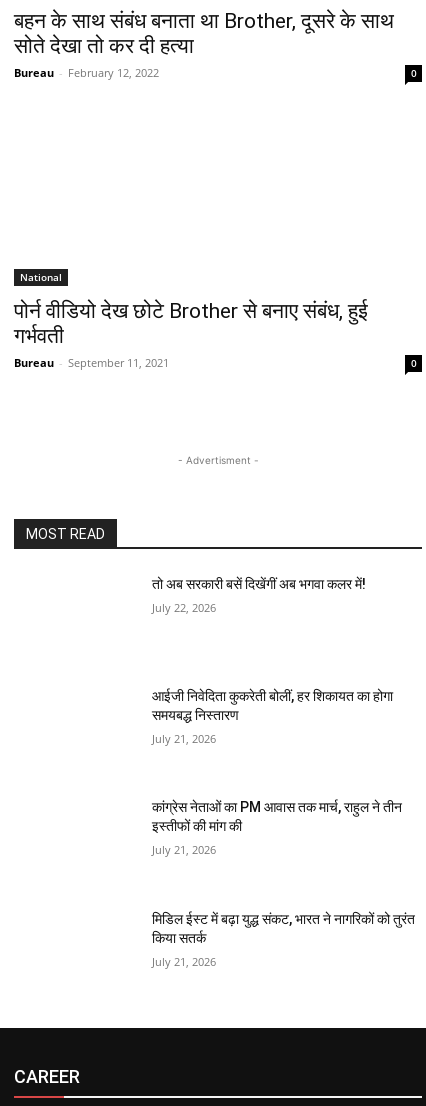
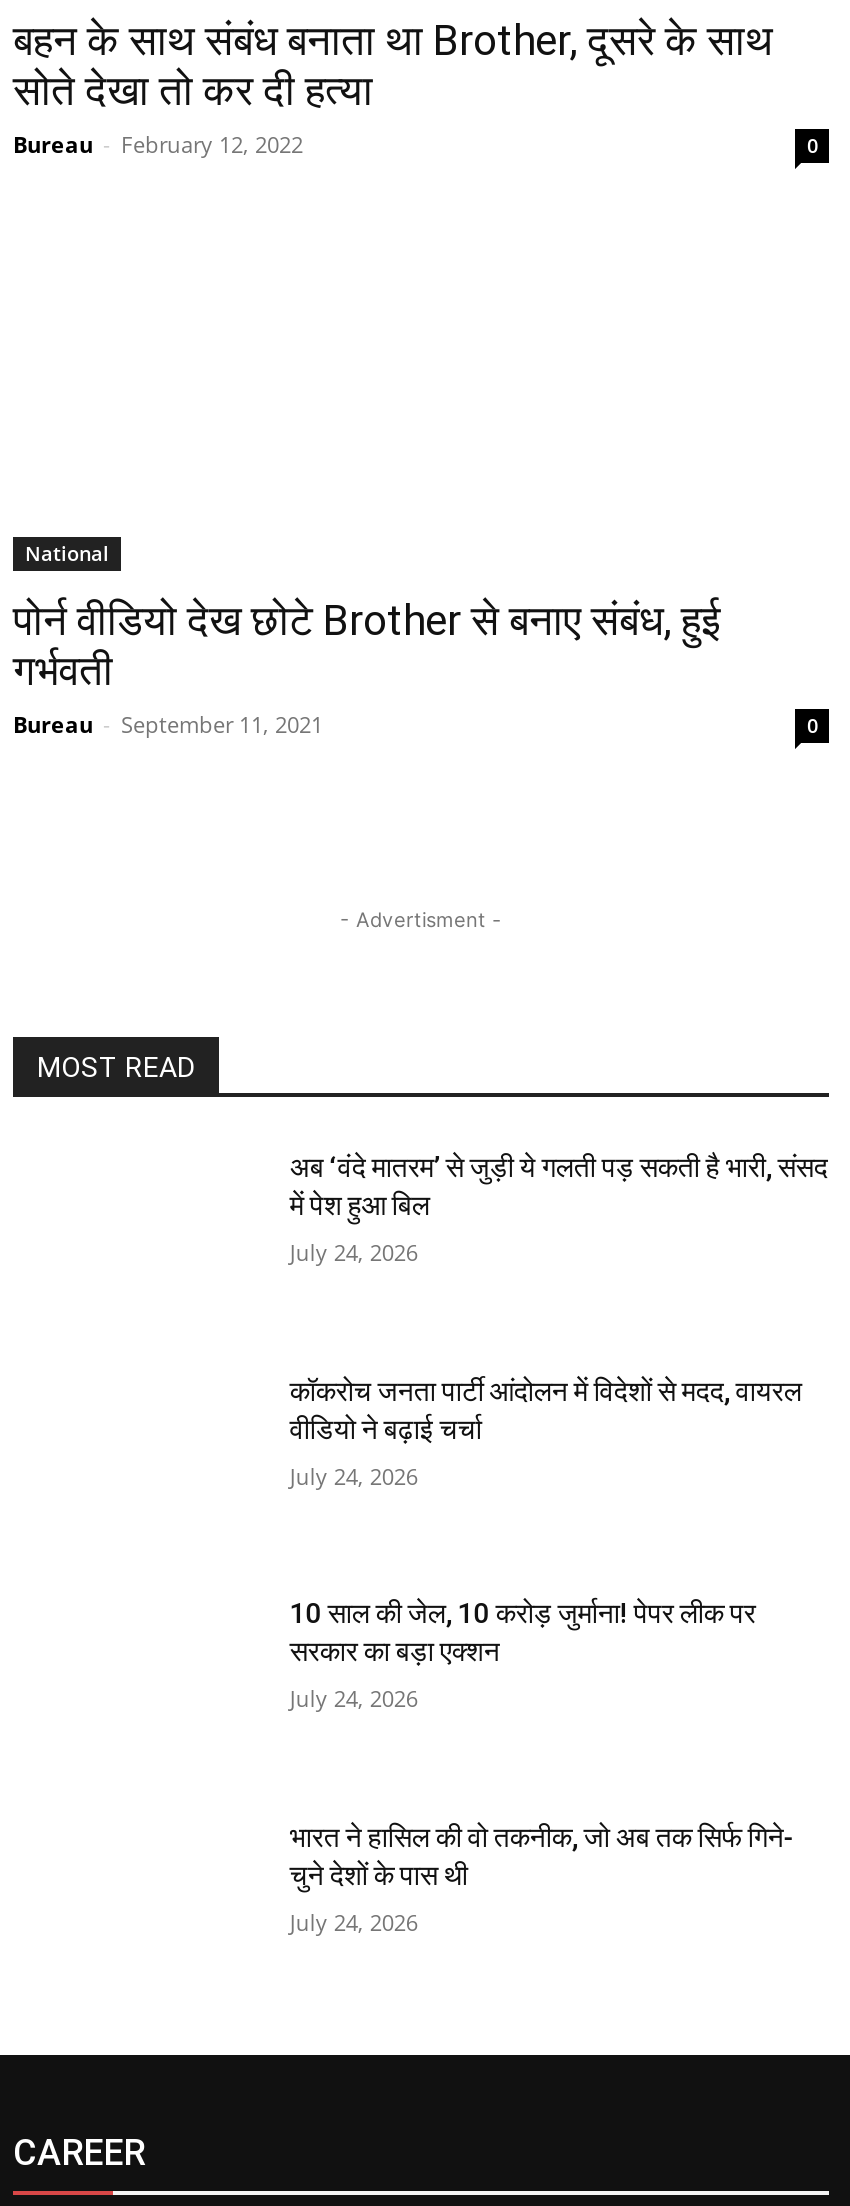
[152,576,366,592] तो अब सरकारी बसें दिखेंगीं अब भगवा कलर में! -> [290,1151,828,1221] अब ‘वंदे मातरम’ से जुड़ी ये गलती पड़ सकती है भारी, संसद | में पेश हुआ बिल
[152,600,216,615] July 22, 2026 -> [290,1237,418,1267] July 24, 2026
[152,688,393,723] आईजी निवेदिता कुकरेती बोलीं, हर शिकायत का होगा | समयबद्ध निस्तारण -> [290,1375,802,1445] कॉकरोच जनता पार्टी आंदोलन में विदेशों से मदद, वायरल | वीडियो ने बढ़ाई चर्चा
[152,731,216,746] July 21, 2026 -> [290,1461,418,1491] July 24, 2026
[152,799,402,834] कांग्रेस नेताओं का PM आवास तक मार्च, राहुल ने तीन | इस्तीफों की मांग की -> [290,1598,756,1668] 10 साल की जेल, 10 करोड़ जुर्माना! पेपर लीक पर | सरकार का बड़ा एक्शन
[152,842,216,857] July 21, 2026 -> [290,1684,418,1714] July 24, 2026
[152,911,415,946] मिडिल ईस्ट में बढ़ा युद्ध संकट, भारत ने नागरिकों को तुरंत | किया सतर्क -> [290,1821,796,1891] भारत ने हासिल की वो तकनीक, जो अब तक सिर्फ गिने- | चुने देशों के पास थी
[152,954,216,969] July 21, 2026 -> [290,1907,418,1937] July 24, 2026

